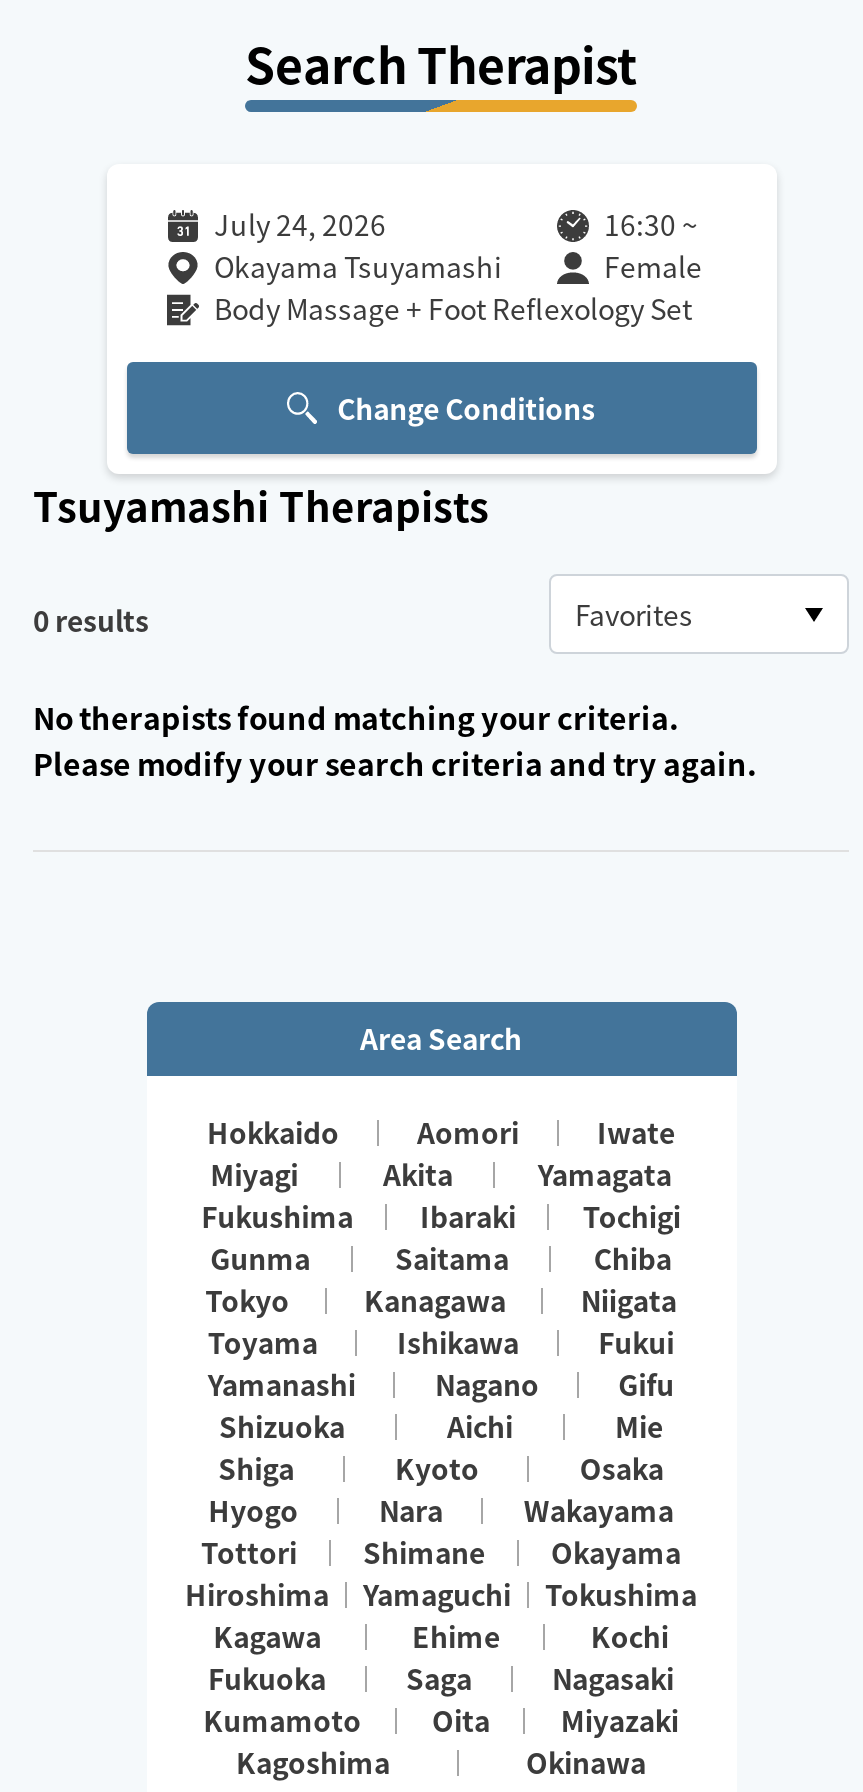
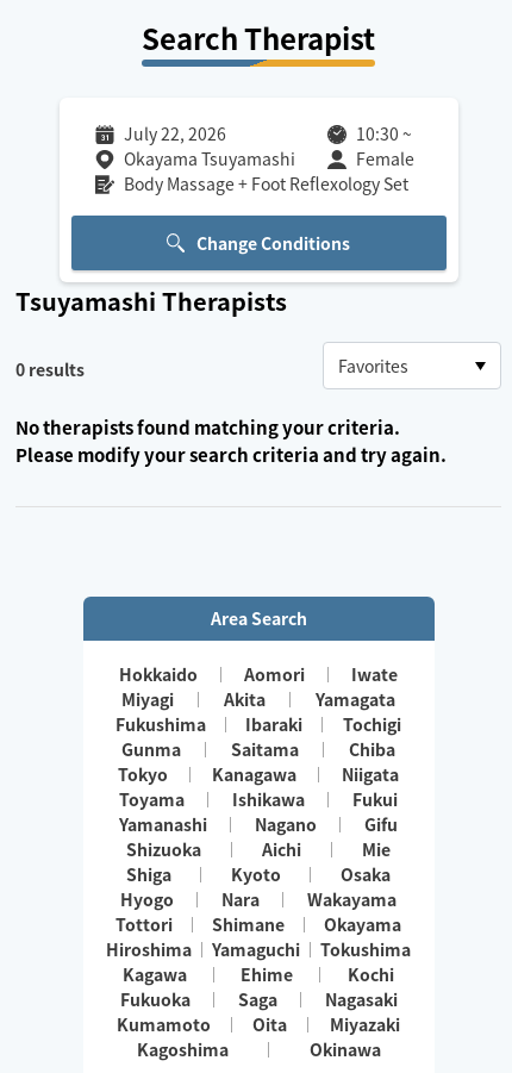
[214,204,386,244] July 24, 2026 -> [123,121,226,145] July 22, 2026
[604,204,698,244] 16:30 ~ -> [355,121,411,145] 10:30 ~

